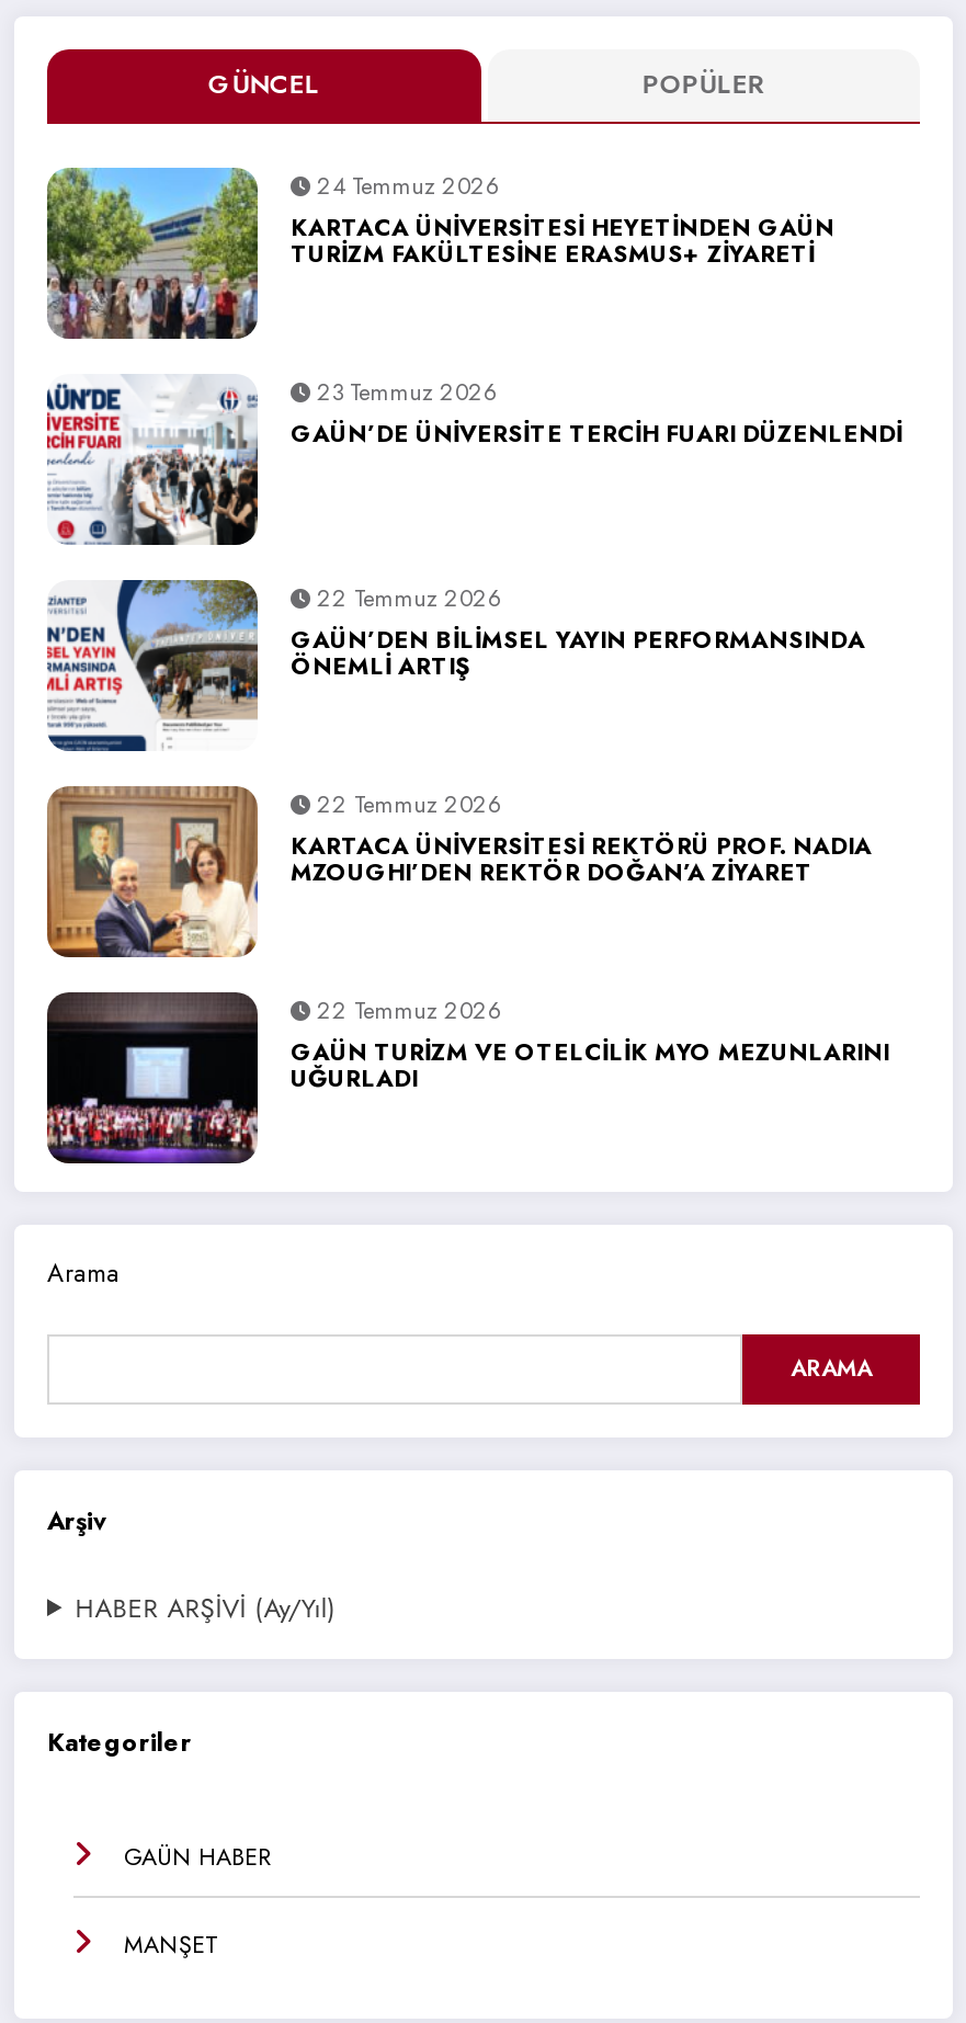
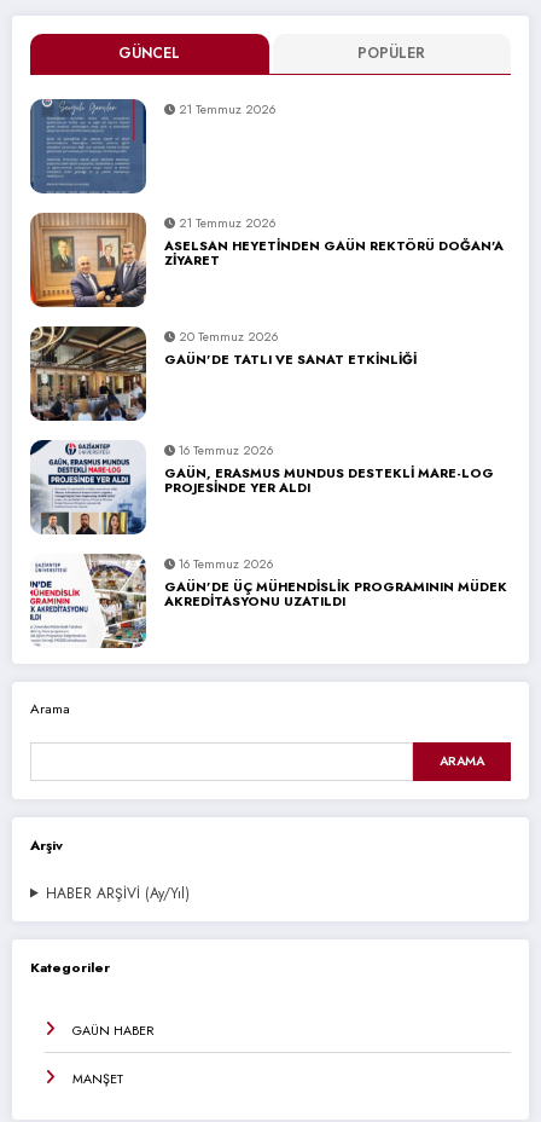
[47,166,834,341] [image] | 24 Temmuz 2026 | KARTACA ÜNİVERSİTESİ HEYETİNDEN GAÜN | TURİZM FAKÜLTESİNE ERASMUS+ ZİYARETİ -> [30,98,275,195] [image] | 21 Temmuz 2026
[45,374,902,545] [image] | 23 Temmuz 2026 | GAÜN’DE ÜNİVERSİTE TERCİH FUARI DÜZENLENDİ -> [29,212,504,308] [image] | 21 Temmuz 2026 | ASELSAN HEYETİNDEN GAÜN REKTÖRÜ DOĞAN’A | ZİYARET
[47,578,865,753] [image] | 22 Temmuz 2026 | GAÜN’DEN BİLİMSEL YAYIN PERFORMANSINDA | ÖNEMLİ ARTIŞ -> [29,325,417,422] [image] | 20 Temmuz 2026 | GAÜN’DE TATLI VE SANAT ETKİNLİĞİ
[45,784,872,957] [image] | 22 Temmuz 2026 | KARTACA ÜNİVERSİTESİ REKTÖRÜ PROF. NADIA | MZOUGHI’DEN REKTÖR DOĞAN’A ZİYARET -> [29,439,494,536] [image] | 16 Temmuz 2026 | GAÜN, ERASMUS MUNDUS DESTEKLİ MARE-LOG | PROJESİNDE YER ALDI
[45,990,889,1166] [image] | 22 Temmuz 2026 | GAÜN TURİZM VE OTELCİLİK MYO MEZUNLARINI | UĞURLADI -> [29,554,507,648] [image] | 16 Temmuz 2026 | GAÜN’DE ÜÇ MÜHENDİSLİK PROGRAMININ MÜDEK | AKREDİTASYONU UZATILDI

